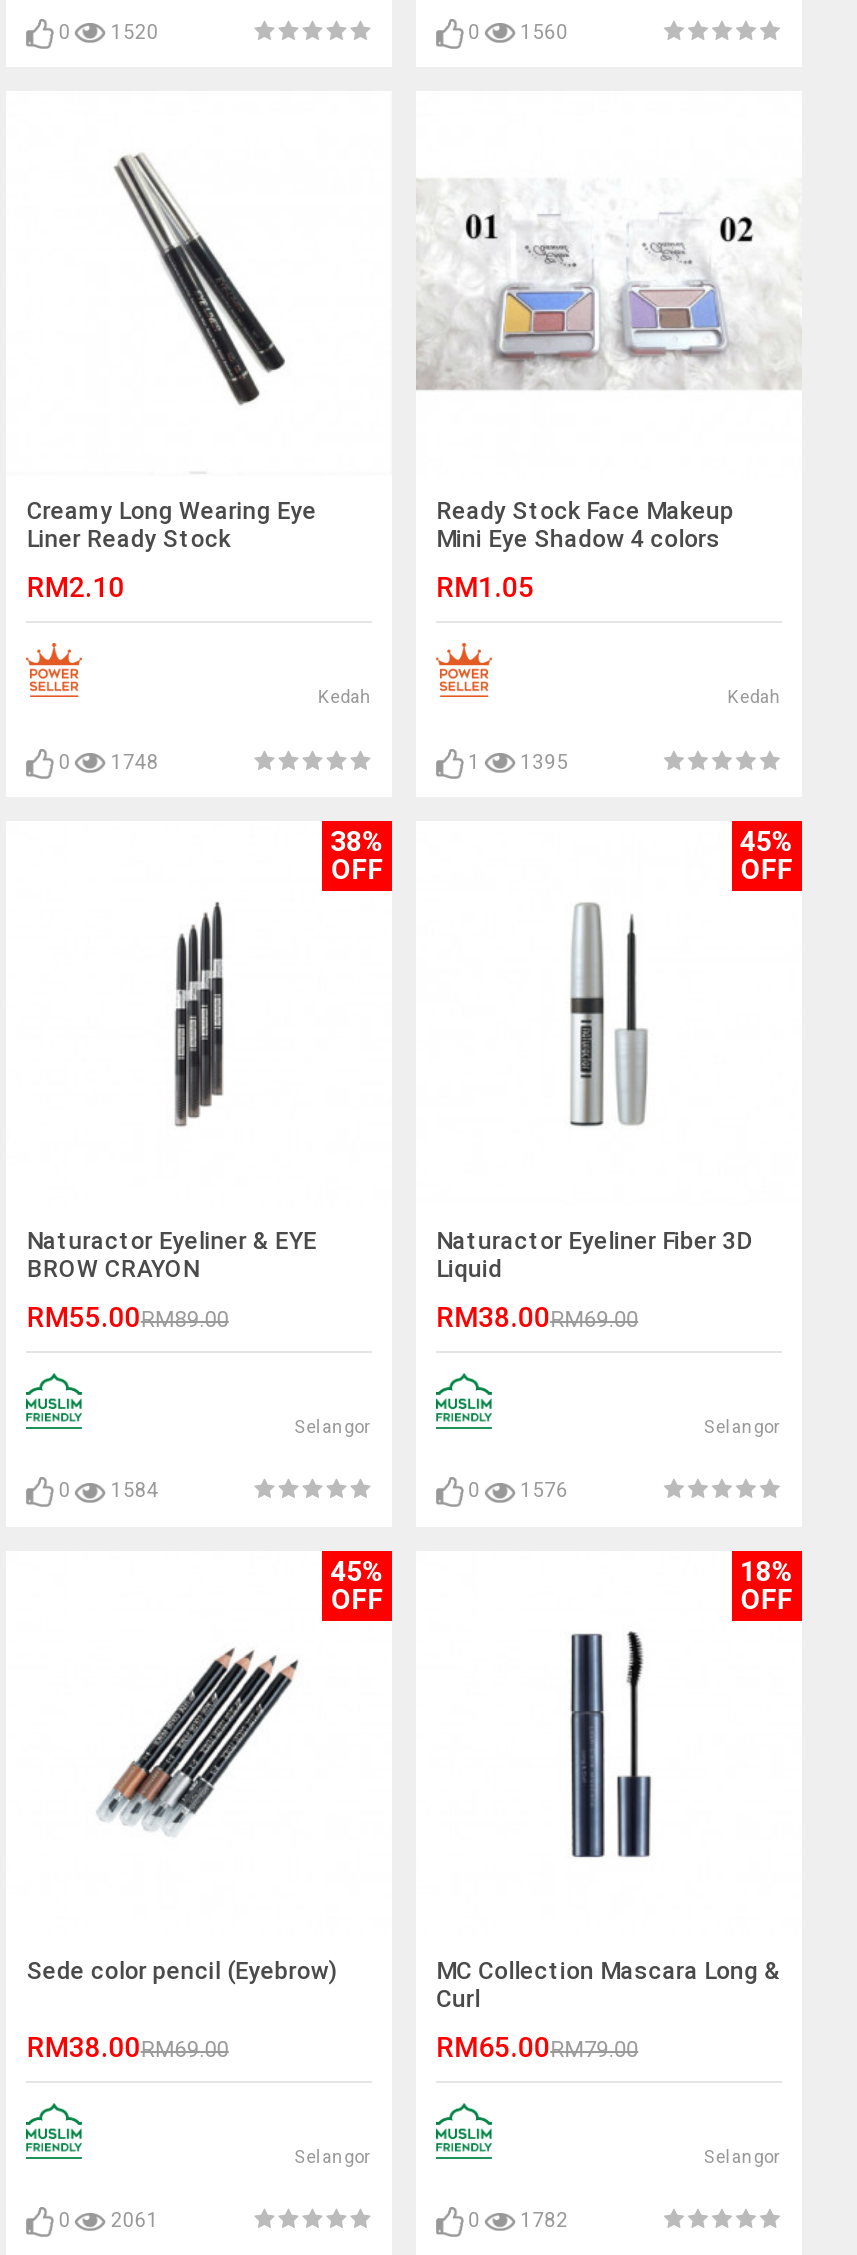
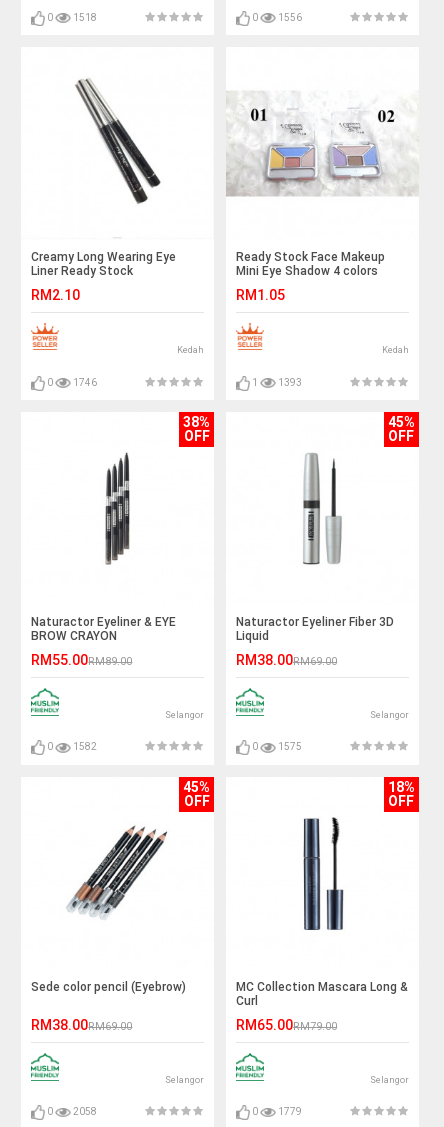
[55,21,159,43] 0 1520 -> [45,12,97,23] 0 1518
[464,21,568,43] 0 1560 -> [250,12,302,23] 0 1556
[55,750,159,772] 0 1748 -> [45,377,97,388] 0 1746
[464,750,568,772] 1 1395 -> [250,377,302,388] 1 1393
[55,1480,159,1502] 0 1584 -> [45,741,97,752] 0 1582
[464,1480,568,1502] 0 1576 -> [250,741,302,752] 0 1575
[55,2209,159,2231] 0 2061 -> [45,1106,97,1117] 0 2058
[464,2209,568,2231] 0 1782 -> [250,1106,302,1117] 0 1779

